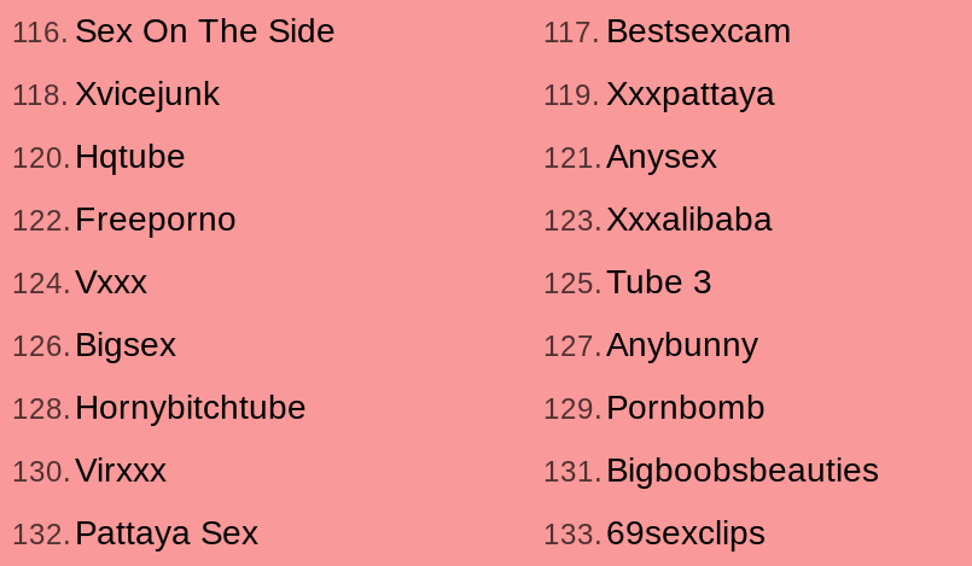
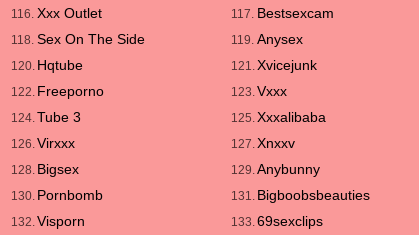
[12,11,336,49] 116. Sex On The Side -> [11,5,102,21] 116. Xxx Outlet
[12,74,775,112] 118. Xvicejunk | 119. Xxxpattaya -> [11,31,303,47] 118. Sex On The Side | 119. Anysex
[543,136,717,175] 121. Anysex -> [231,57,317,73] 121. Xvicejunk
[543,199,773,238] 123. Xxxalibaba -> [231,83,287,99] 123. Vxxx
[12,262,712,300] 124. Vxxx | 125. Tube 3 -> [11,109,326,125] 124. Tube 3 | 125. Xxxalibaba
[12,325,758,363] 126. Bigsex | 127. Anybunny -> [11,135,295,151] 126. Virxxx | 127. Xnxxv
[12,387,766,426] 128. Hornybitchtube | 129. Pornbomb -> [11,161,320,177] 128. Bigsex | 129. Anybunny
[12,450,167,489] 130. Virxxx -> [11,187,103,203] 130. Pornbomb
[12,513,258,552] 132. Pattaya Sex -> [11,213,85,229] 132. Visporn

